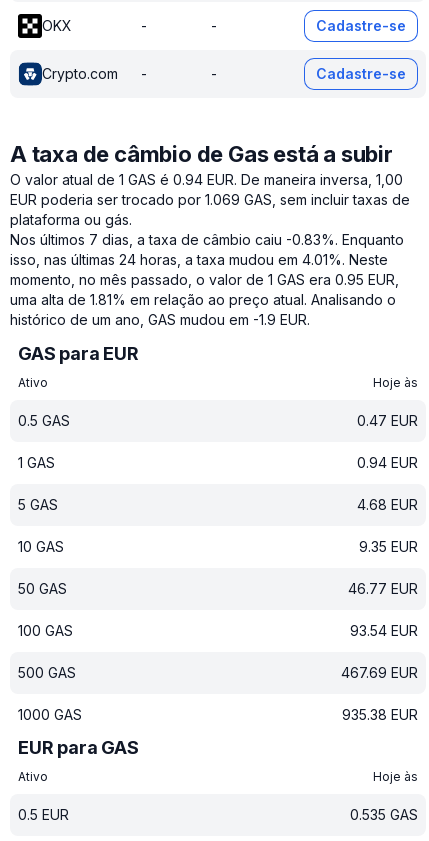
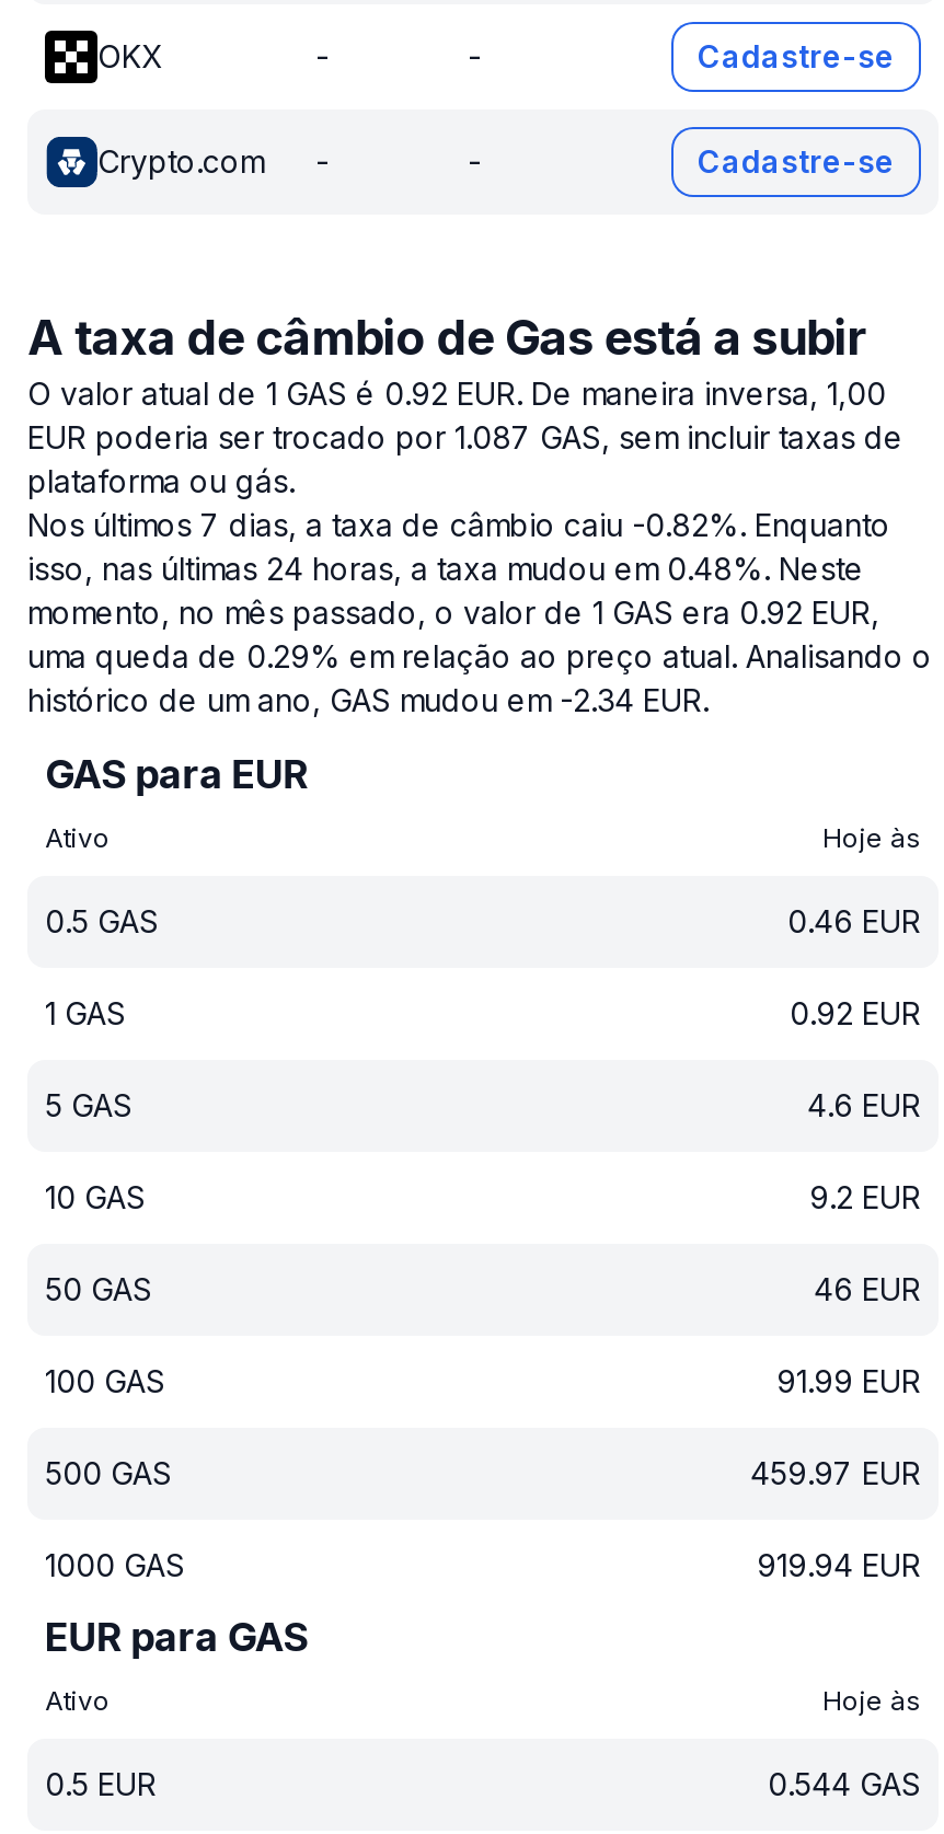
[10,171,403,188] O valor atual de 1 GAS é 0.94 EUR. De maneira inversa, 1,00 -> [27,374,886,412] O valor atual de 1 GAS é 0.92 EUR. De maneira inversa, 1,00
[10,191,410,208] EUR poderia ser trocado por 1.069 GAS, sem incluir taxas de -> [27,418,903,455] EUR poderia ser trocado por 1.087 GAS, sem incluir taxas de
[10,231,404,248] Nos últimos 7 dias, a taxa de câmbio caiu -0.83%. Enquanto -> [27,506,890,543] Nos últimos 7 dias, a taxa de câmbio caiu -0.82%. Enquanto
[10,251,388,268] isso, nas últimas 24 horas, a taxa mudou em 4.01%. Neste -> [27,550,864,587] isso, nas últimas 24 horas, a taxa mudou em 0.48%. Neste
[10,271,399,288] momento, no mês passado, o valor de 1 GAS era 0.95 EUR, -> [27,593,879,631] momento, no mês passado, o valor de 1 GAS era 0.92 EUR,
[10,291,396,308] uma alta de 1.81% em relação ao preço atual. Analisando o -> [27,637,932,674] uma queda de 0.29% em relação ao preço atual. Analisando o
[10,311,310,328] histórico de um ano, GAS mudou em -1.9 EUR. -> [27,681,709,718] histórico de um ano, GAS mudou em -2.34 EUR.
[357,412,418,429] 0.47 EUR -> [787,902,921,939] 0.46 EUR
[357,454,418,471] 0.94 EUR -> [790,994,921,1031] 0.92 EUR
[357,496,418,513] 4.68 EUR -> [807,1086,921,1123] 4.6 EUR
[359,538,418,555] 9.35 EUR -> [809,1178,921,1215] 9.2 EUR
[348,580,418,597] 46.77 EUR -> [814,1270,921,1307] 46 EUR
[350,622,418,639] 93.54 EUR -> [776,1362,921,1399] 91.99 EUR
[341,664,418,681] 467.69 EUR -> [750,1454,921,1491] 459.97 EUR
[342,706,418,723] 935.38 EUR -> [757,1546,921,1583] 919.94 EUR
[350,806,418,823] 0.535 GAS -> [768,1765,921,1802] 0.544 GAS

